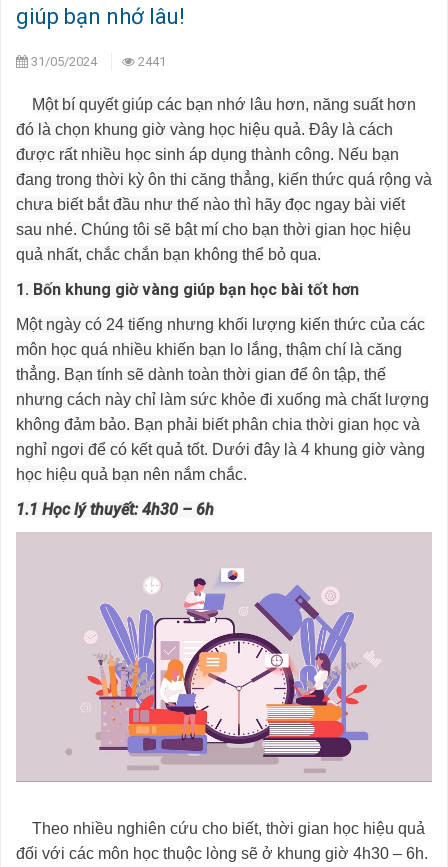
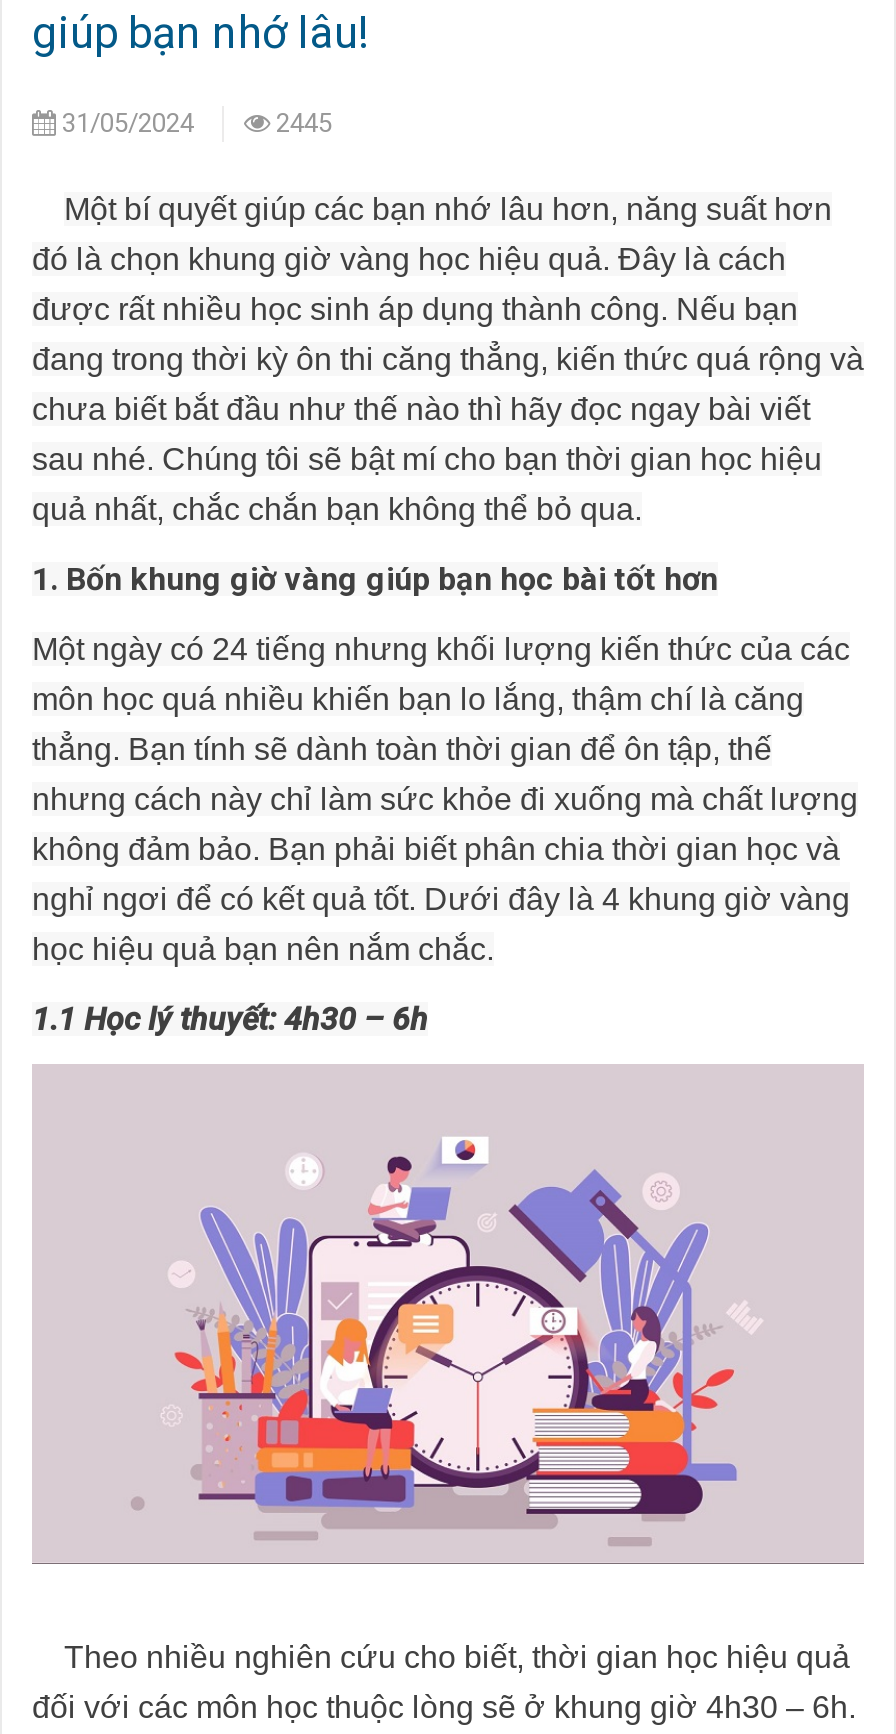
[135,54,166,69] 2441 -> [270,108,332,138] 2445

